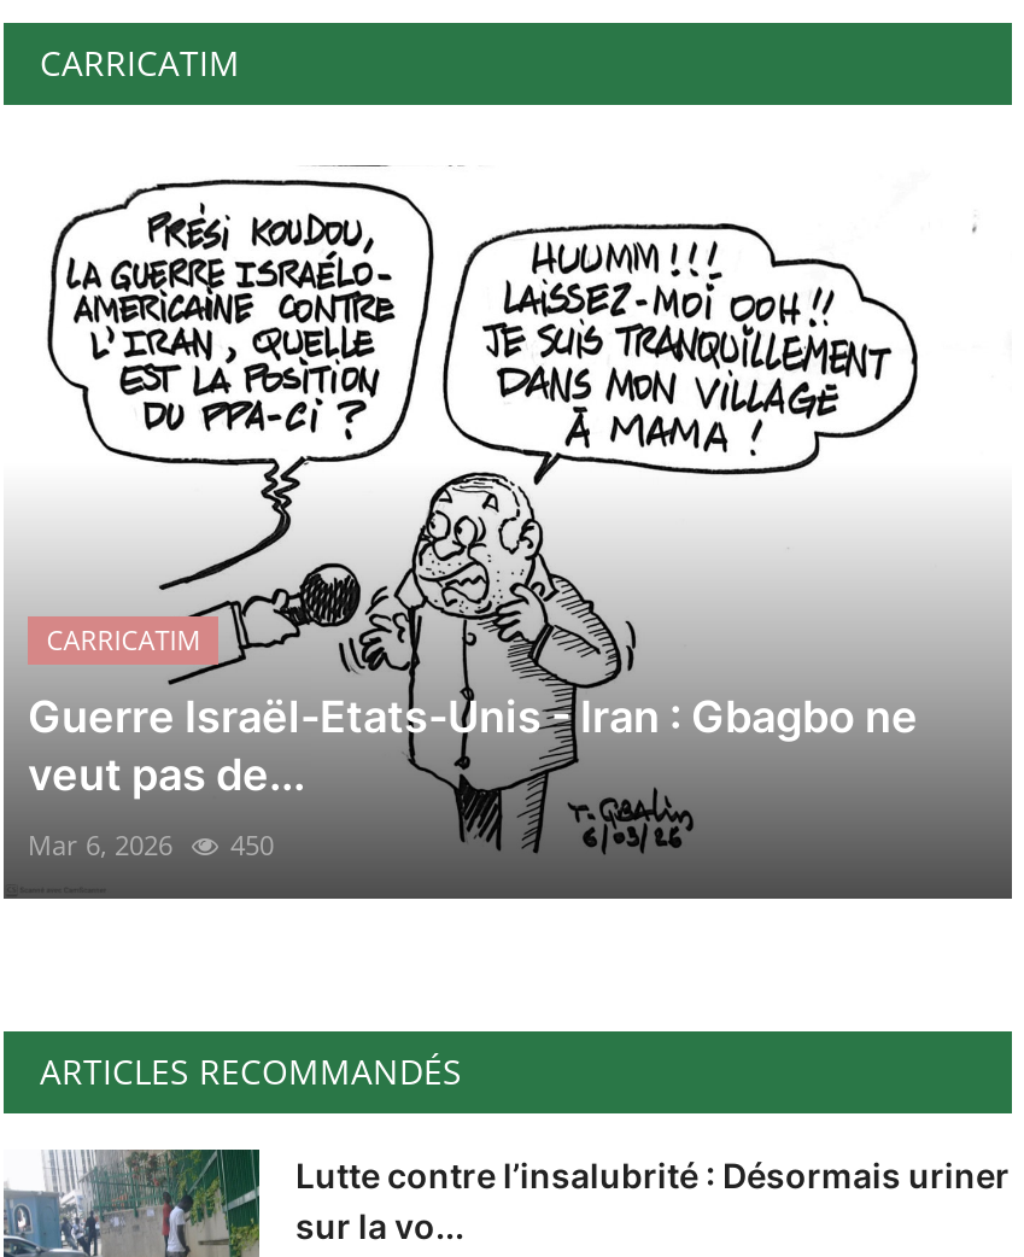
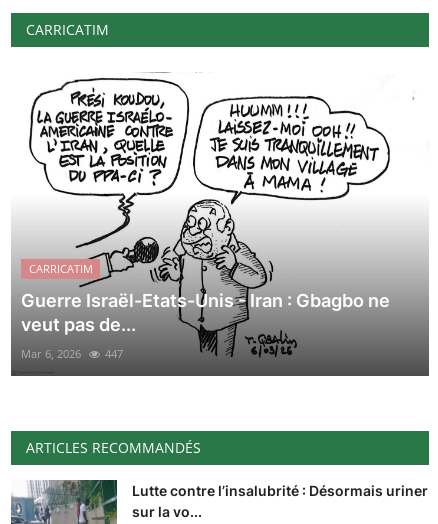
[28,827,274,863] Mar 6, 2026 450 -> [21,346,123,361] Mar 6, 2026 447

